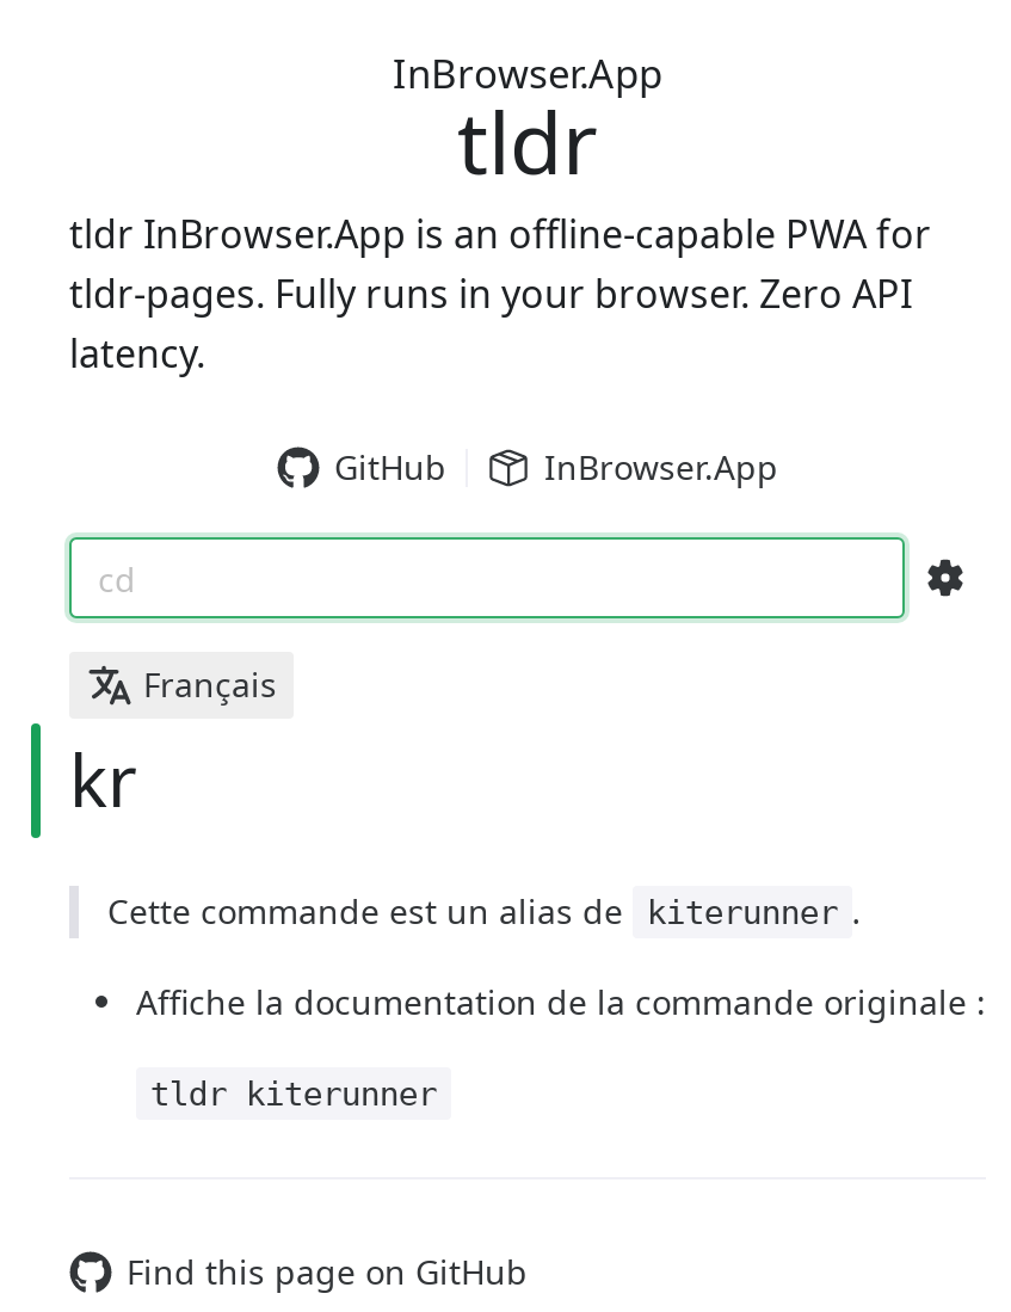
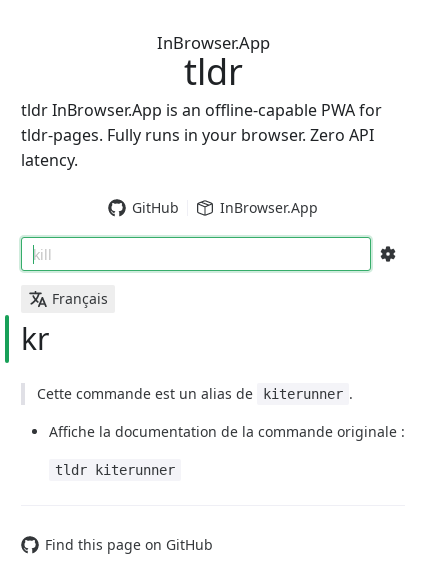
[98,555,136,600] cd -> [33,244,52,263] kill

